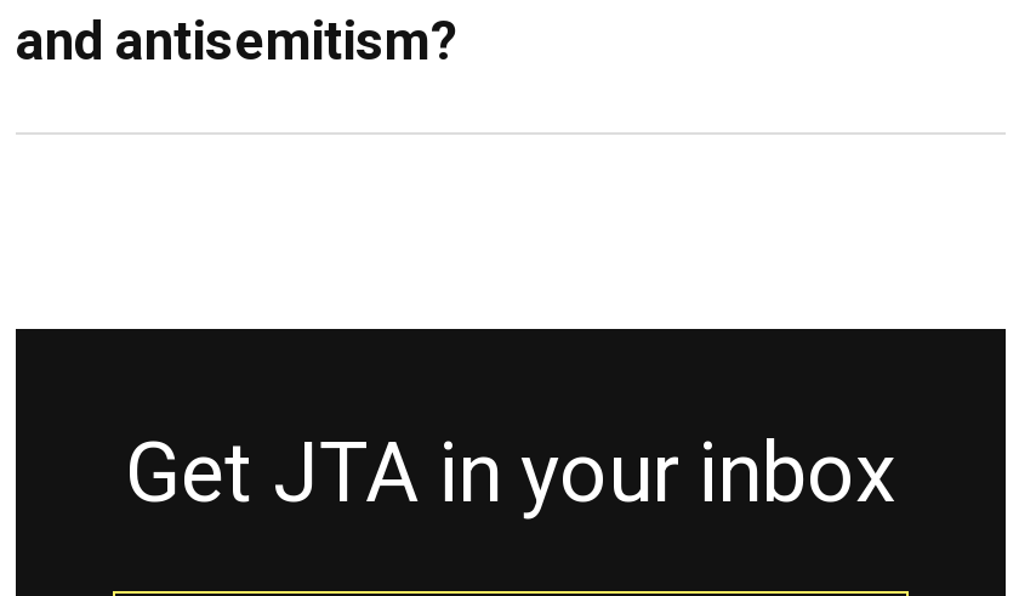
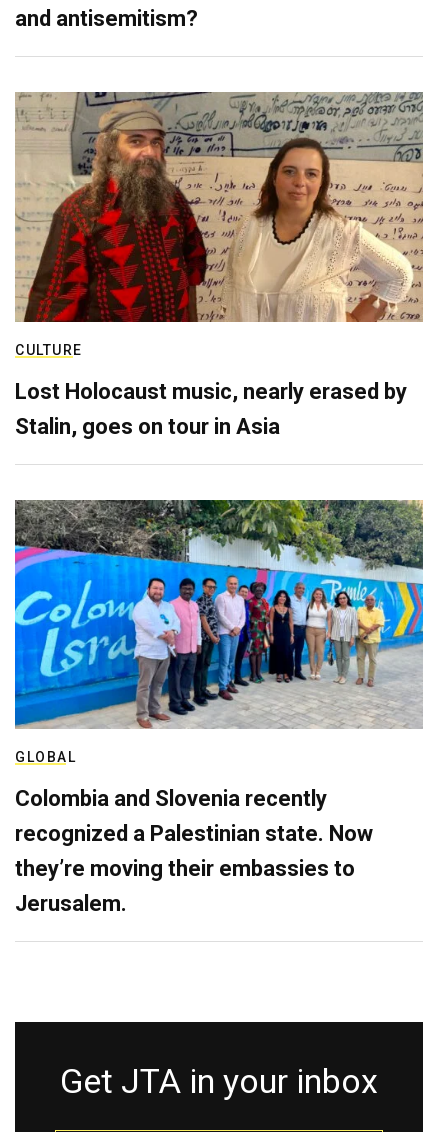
none -> [14,91,424,439] [image] | CULTURE | Lost Holocaust music, nearly erased by | Stalin, goes on tour in Asia
none -> [14,499,424,916] [image] | GLOBAL | Colombia and Slovenia recently | recognized a Palestinian state. Now | they’re moving their embassies to | Jerusalem.

